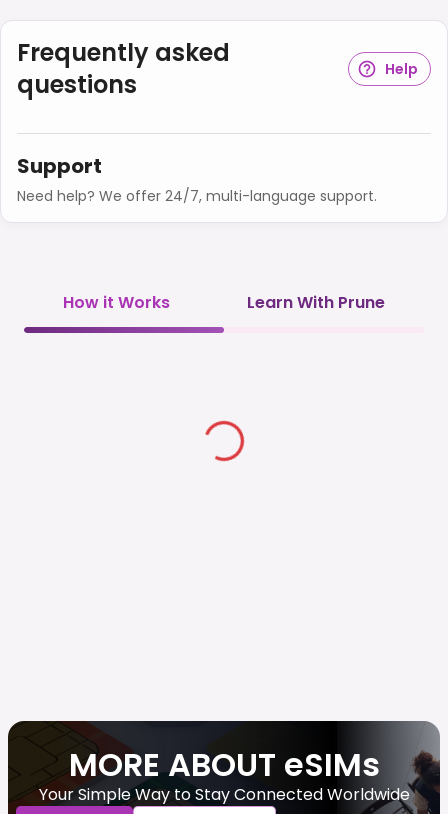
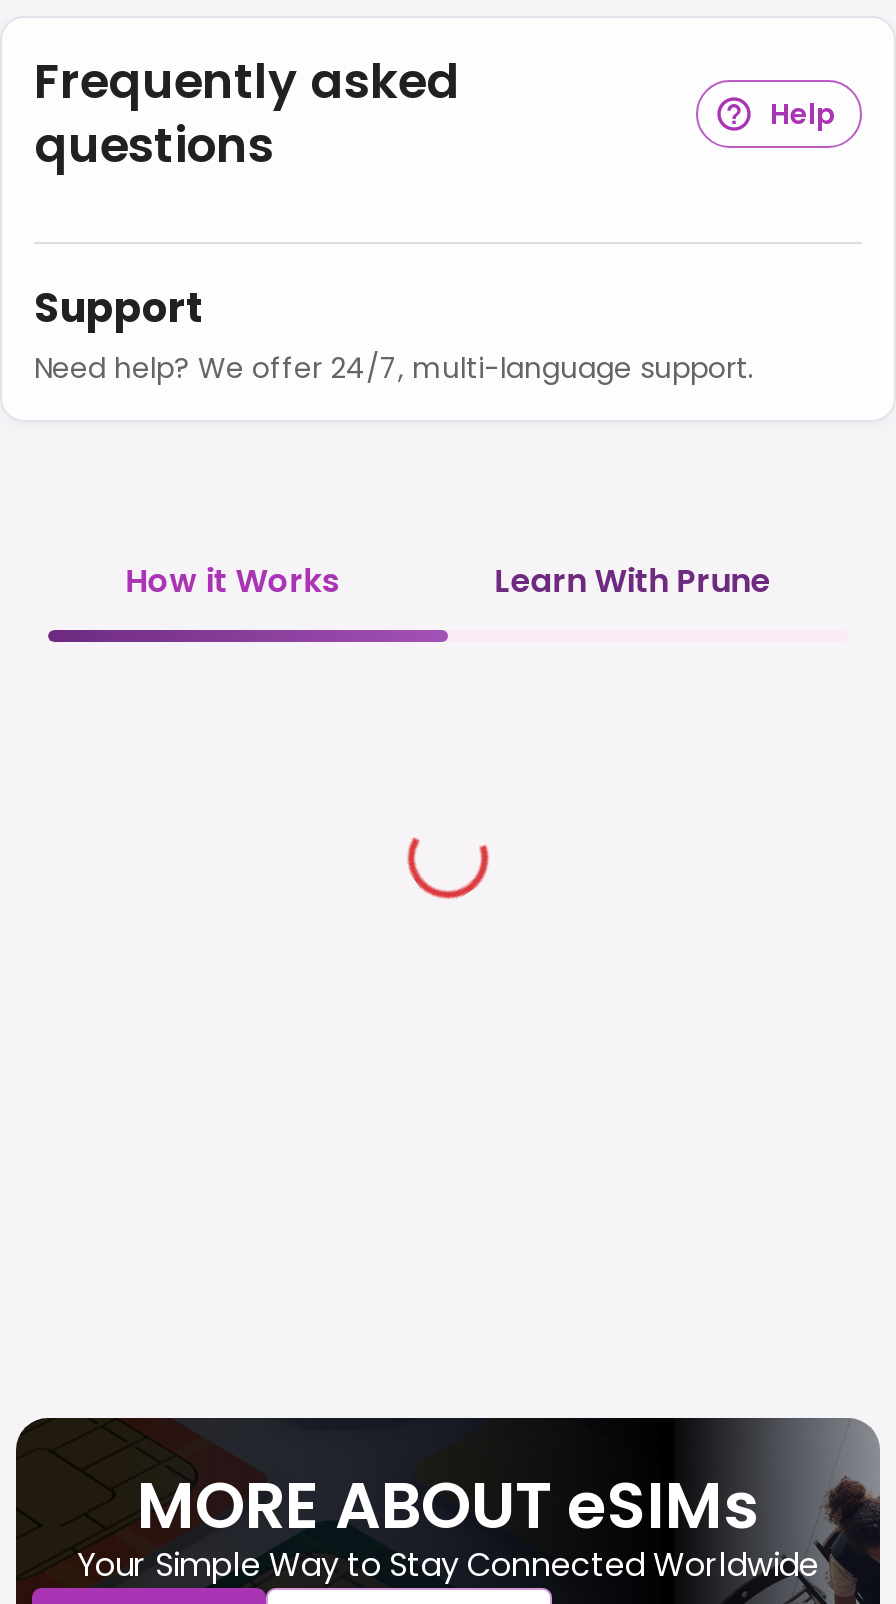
[204,420,243,458] [image] -> [406,818,484,894] [image]

